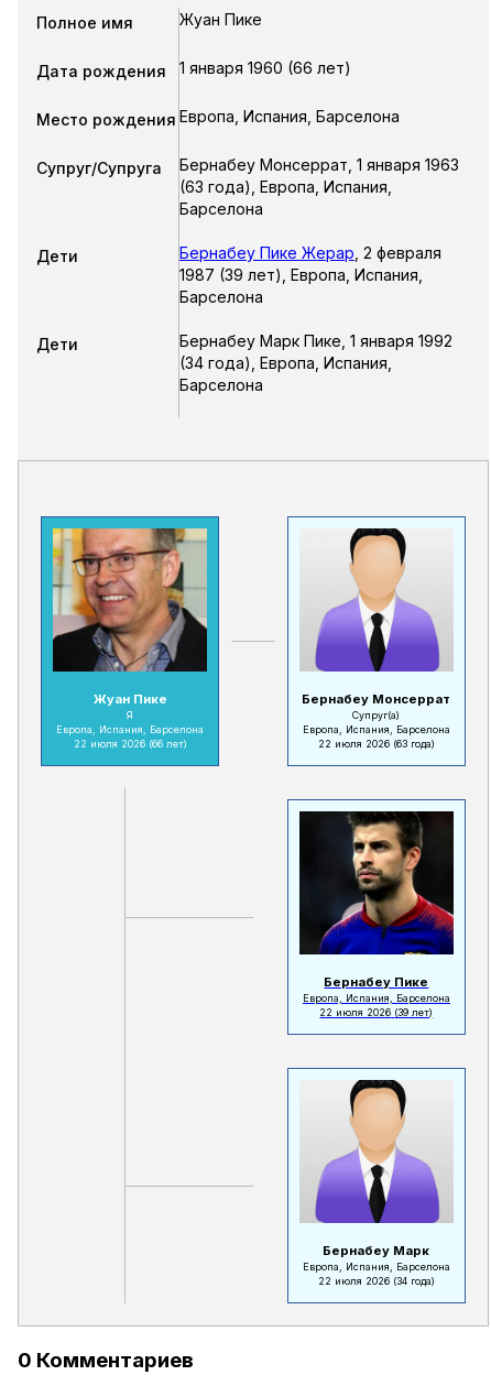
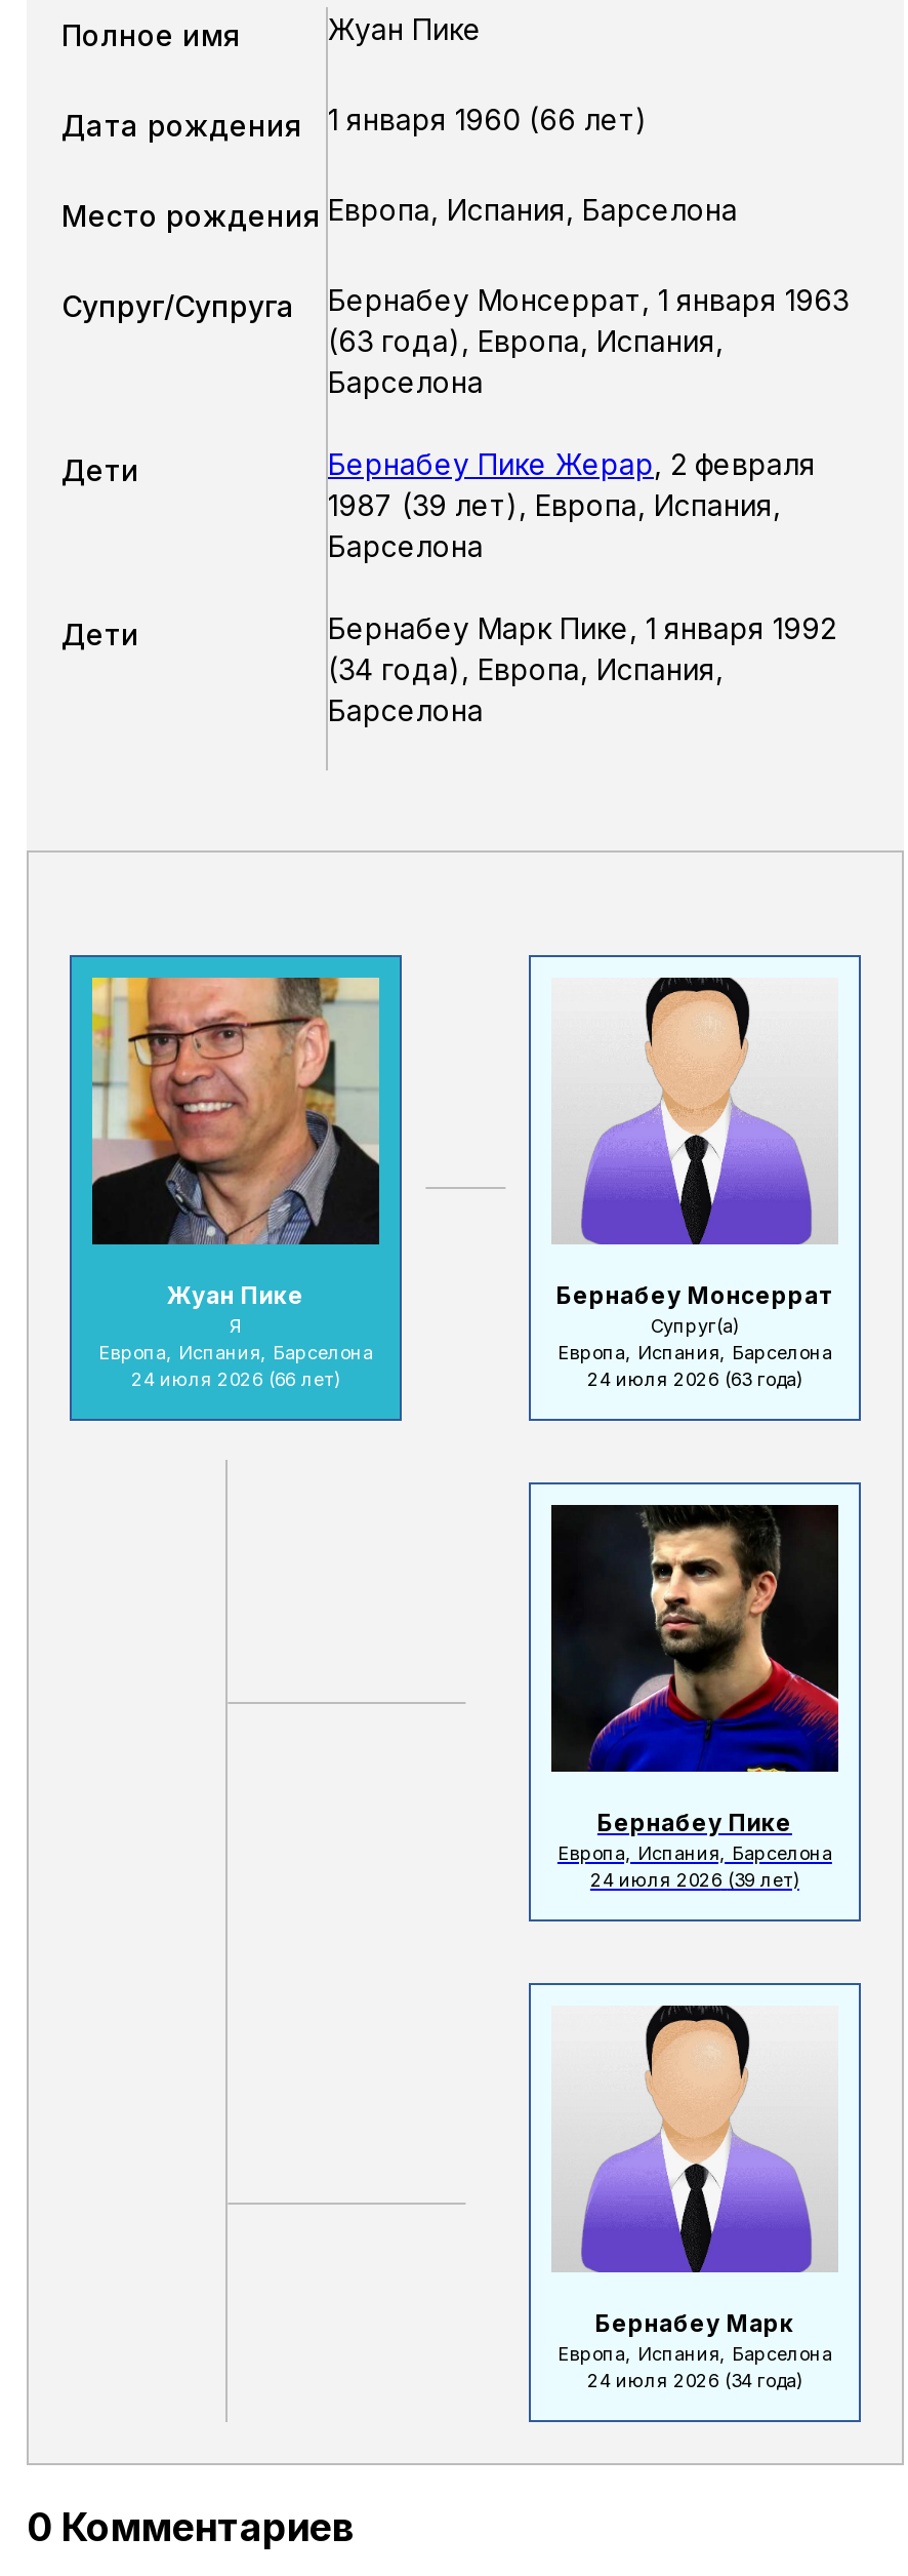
[73,737,187,749] 22 июля 2026 (66 лет) -> [131,1367,340,1390] 24 июля 2026 (66 лет)
[318,737,435,749] 22 июля 2026 (63 года) -> [587,1367,802,1390] 24 июля 2026 (63 года)
[320,1006,433,1018] 22 июля 2026 (39 лет) -> [590,1868,799,1891] 24 июля 2026 (39 лет)
[318,1275,435,1287] 22 июля 2026 (34 года) -> [587,2369,802,2392] 24 июля 2026 (34 года)

